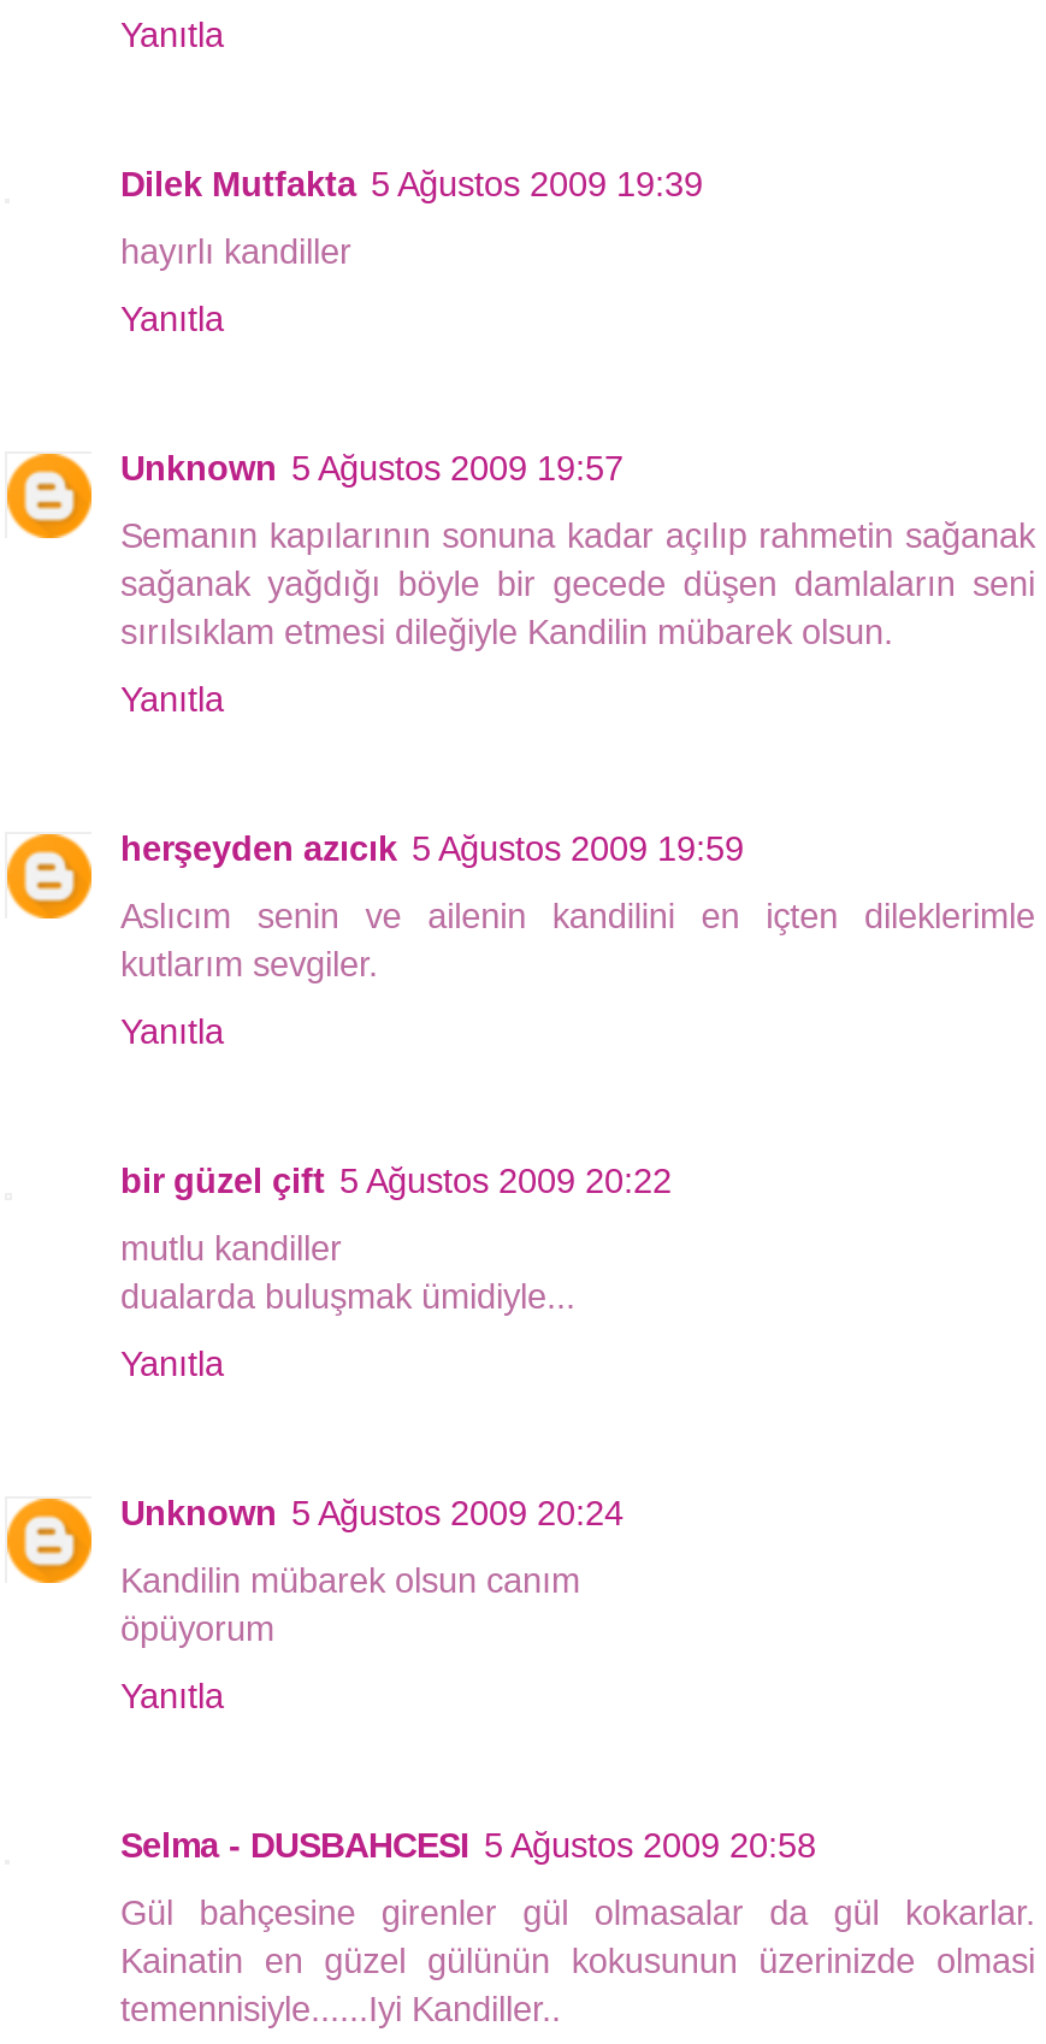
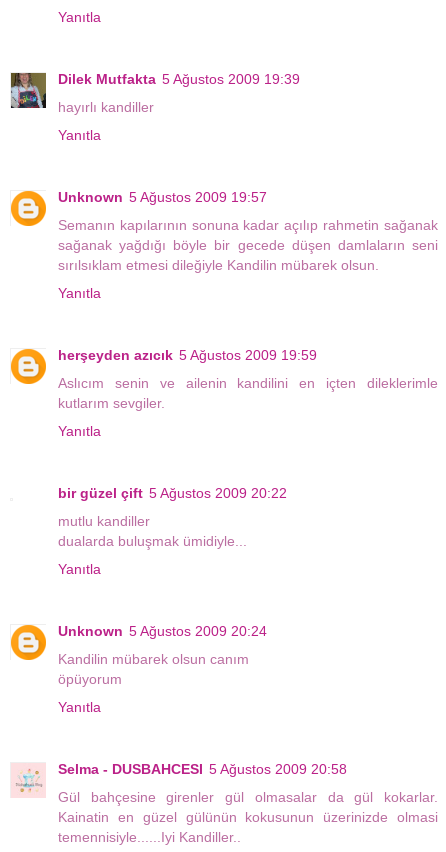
none -> [9,71,47,109] [image]
none -> [10,762,46,798] [image]

